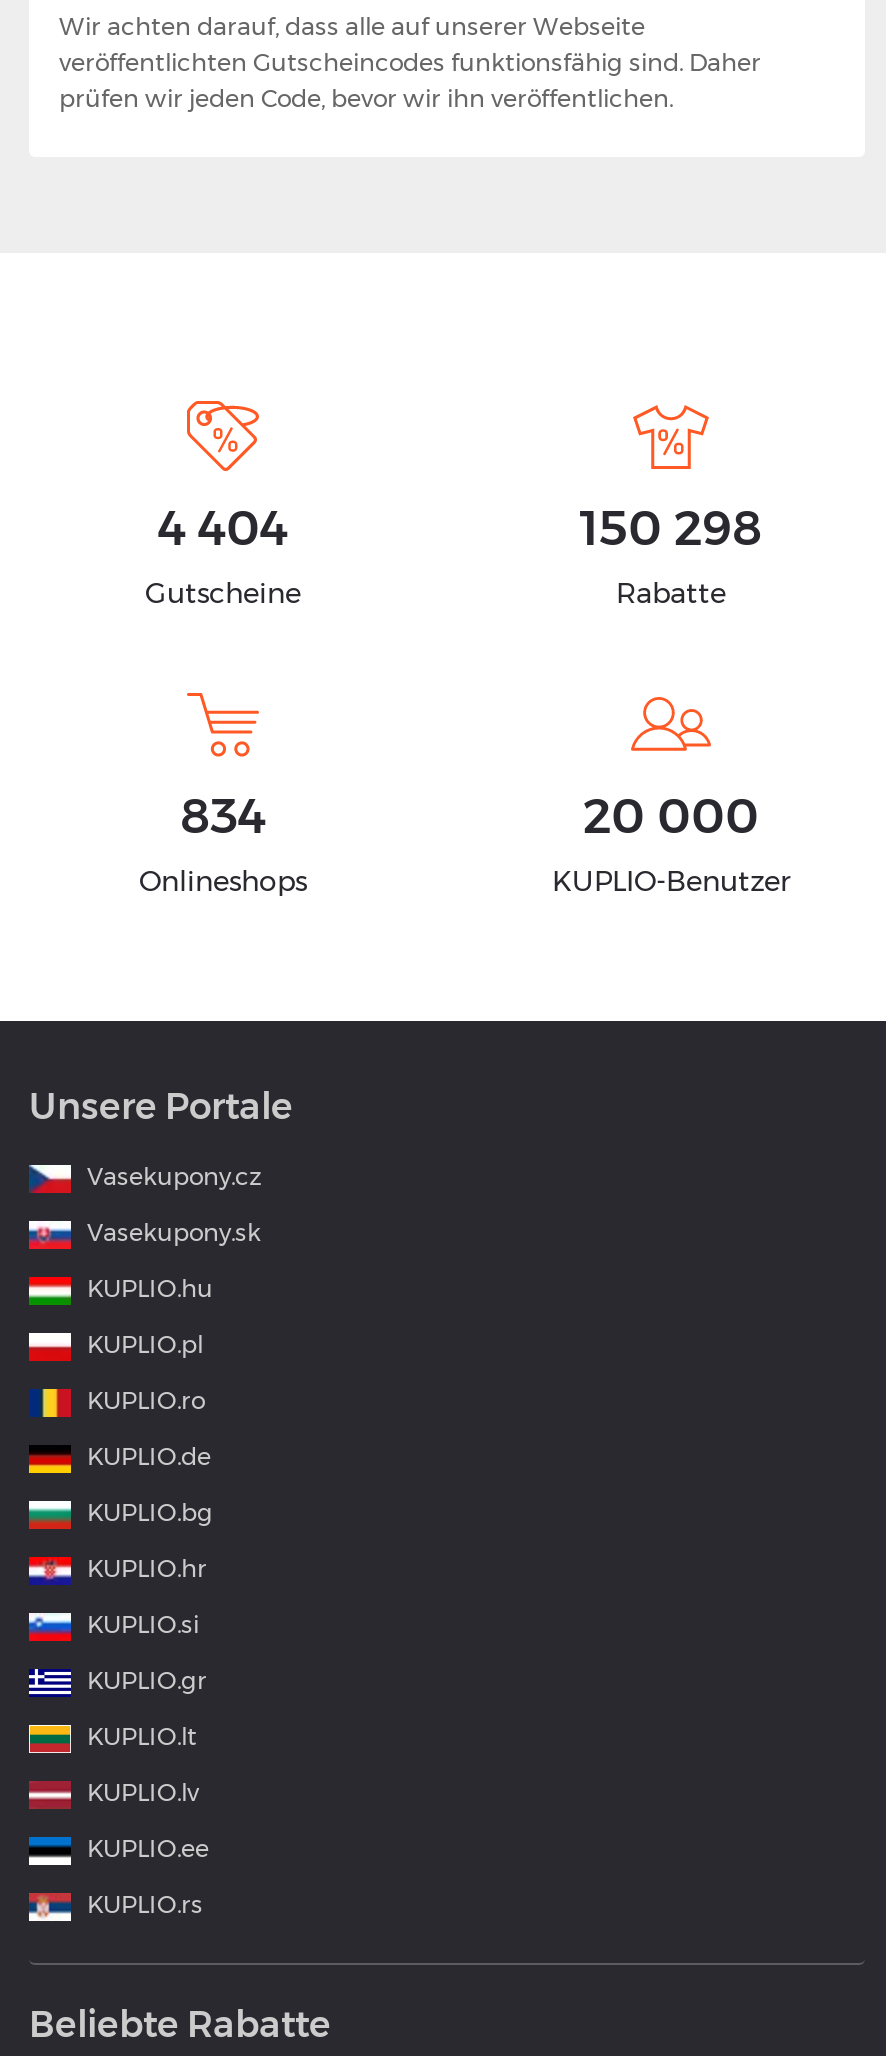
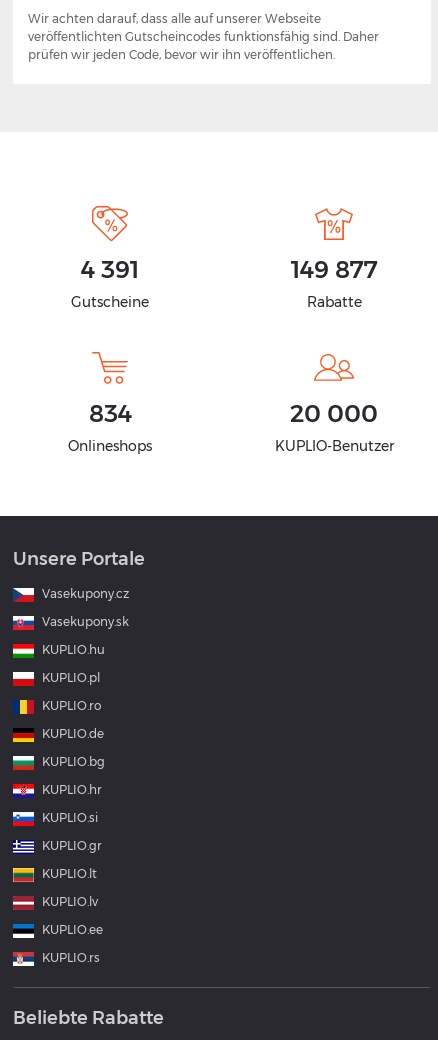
[158,499,288,557] 4 404 -> [81,255,139,284] 4 391
[580,499,762,557] 150 298 -> [290,255,377,284] 149 877

